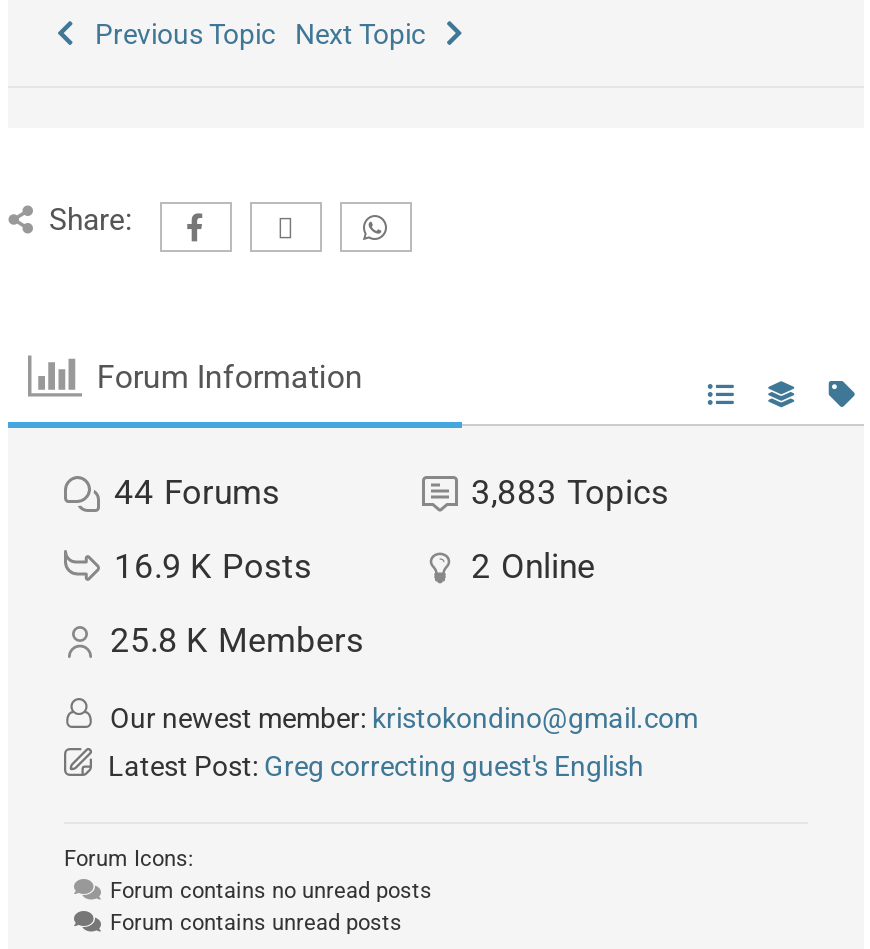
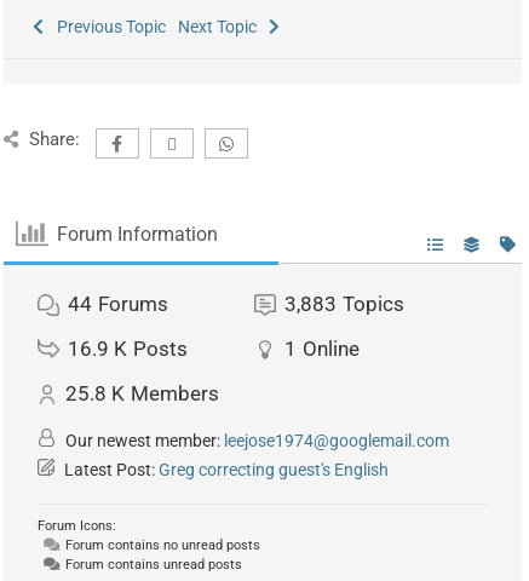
[471,547,595,587] 2 Online -> [284,337,359,361] 1 Online
[104,703,698,735] Our newest member: kristokondino@gmail.com -> [62,431,449,451] Our newest member: leejose1974@googlemail.com

